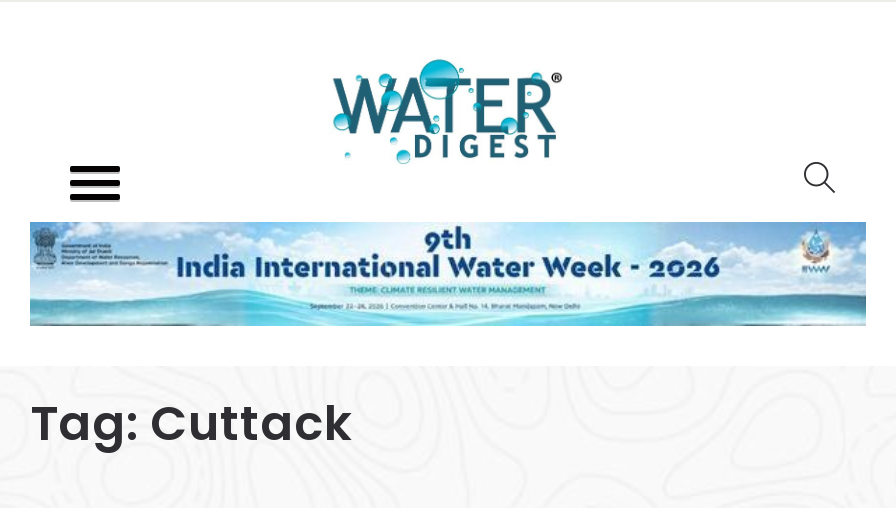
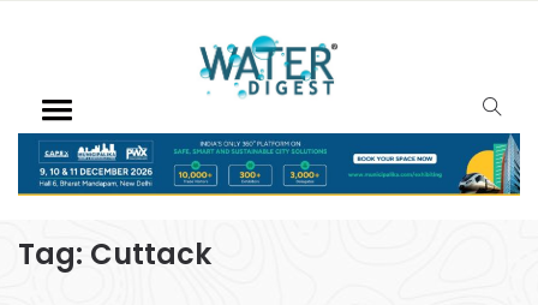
[28,220,868,328] [image] -> [17,132,521,197] [image]

